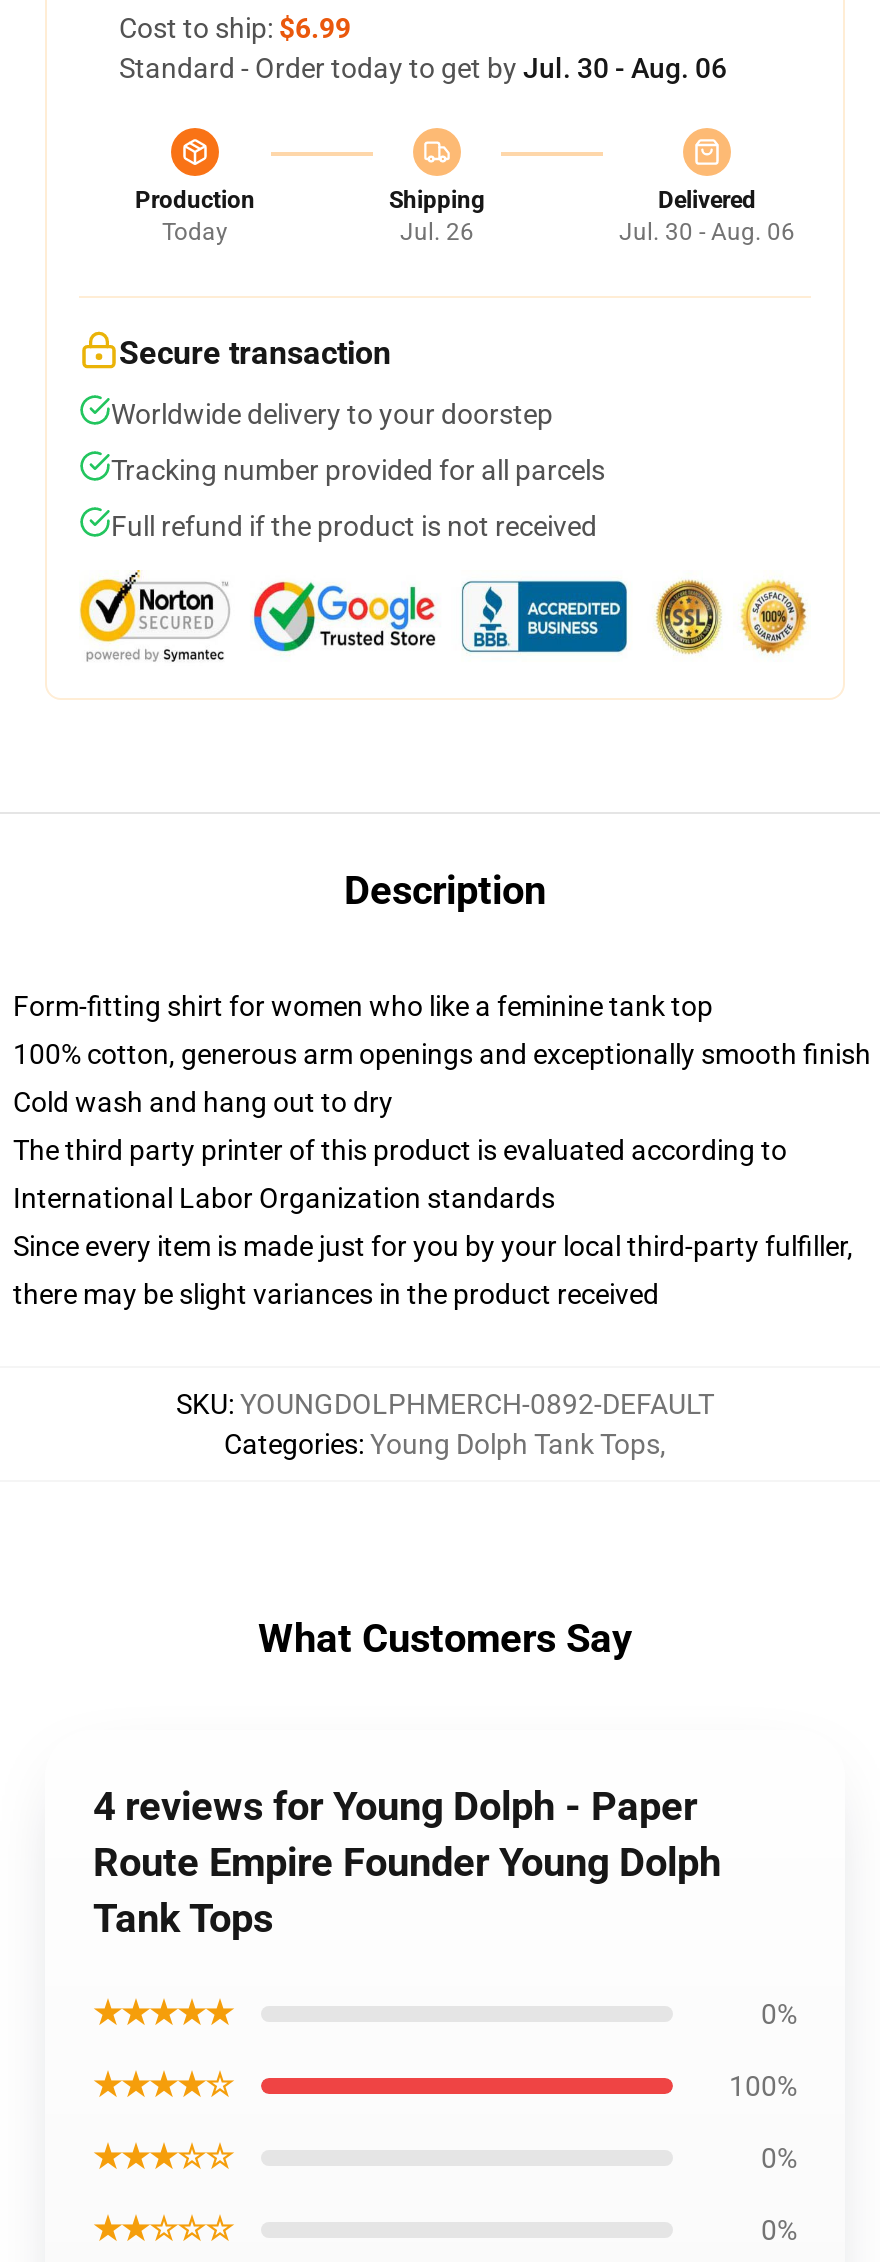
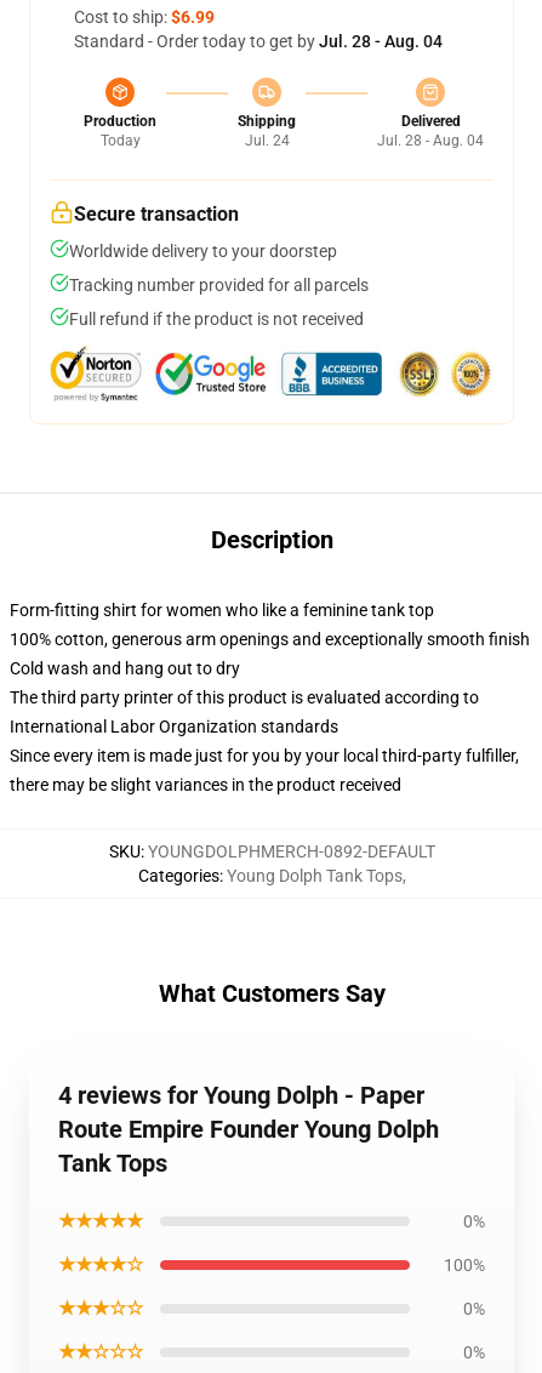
[119,52,727,84] Standard - Order today to get by Jul. 30 - Aug. 06 -> [74,32,443,51] Standard - Order today to get by Jul. 28 - Aug. 04
[400,218,474,246] Jul. 26 -> [244,132,289,149] Jul. 24
[619,218,795,246] Jul. 30 - Aug. 06 -> [377,132,484,149] Jul. 28 - Aug. 04

